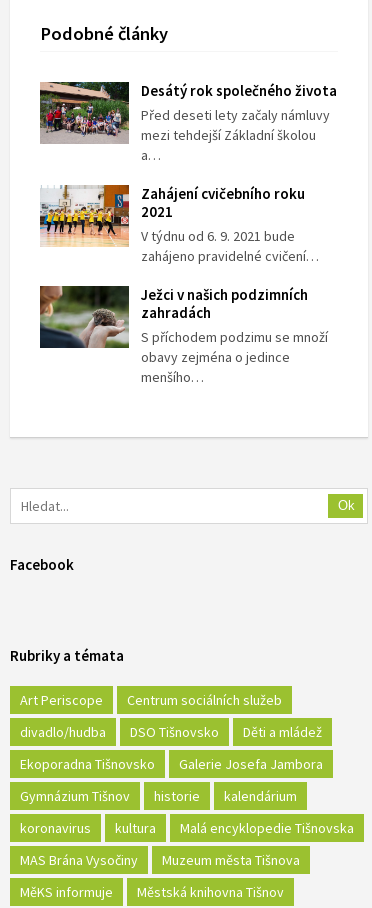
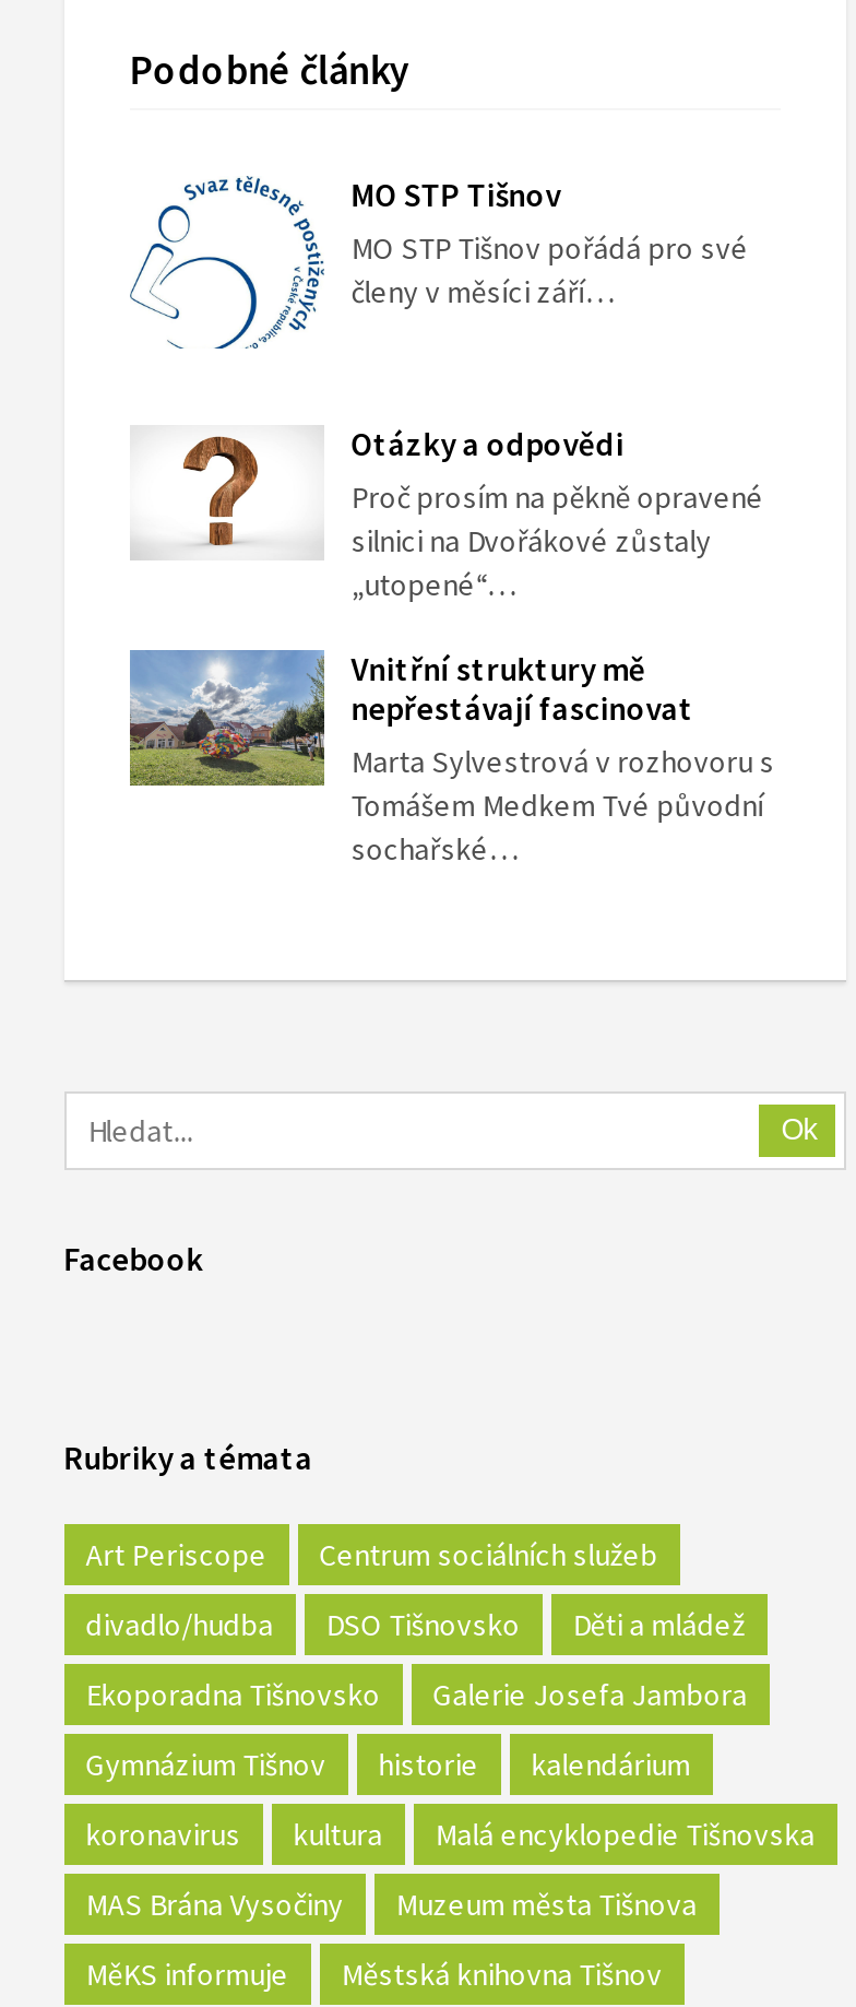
[39,81,337,164] [image] | Desátý rok společného života | Před deseti lety začaly námluvy | mezi tehdejší Základní školou | a… -> [130,174,748,351] [image] | MO STP Tišnov | MO STP Tišnov pořádá pro své | členy v měsíci září…
[39,184,319,265] [image] | Zahájení cvičebního roku | 2021 | V týdnu od 6. 9. 2021 bude | zahájeno pravidelné cvičení… -> [132,422,764,604] [image] | Otázky a odpovědi | Proč prosím na pěkně opravené | silnici na Dvořákové zůstaly | „utopené“…
[39,285,328,386] [image] | Ježci v našich podzimních | zahradách | S příchodem podzimu se množí | obavy zejména o jedince | menšího… -> [128,647,775,868] [image] | Vnitřní struktury mě | nepřestávají fascinovat | Marta Sylvestrová v rozhovoru s | Tomášem Medkem Tvé původní | sochařské…

